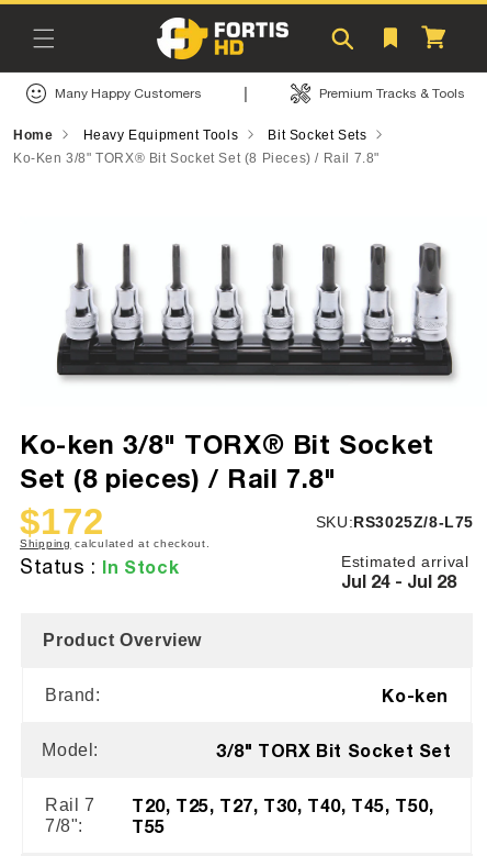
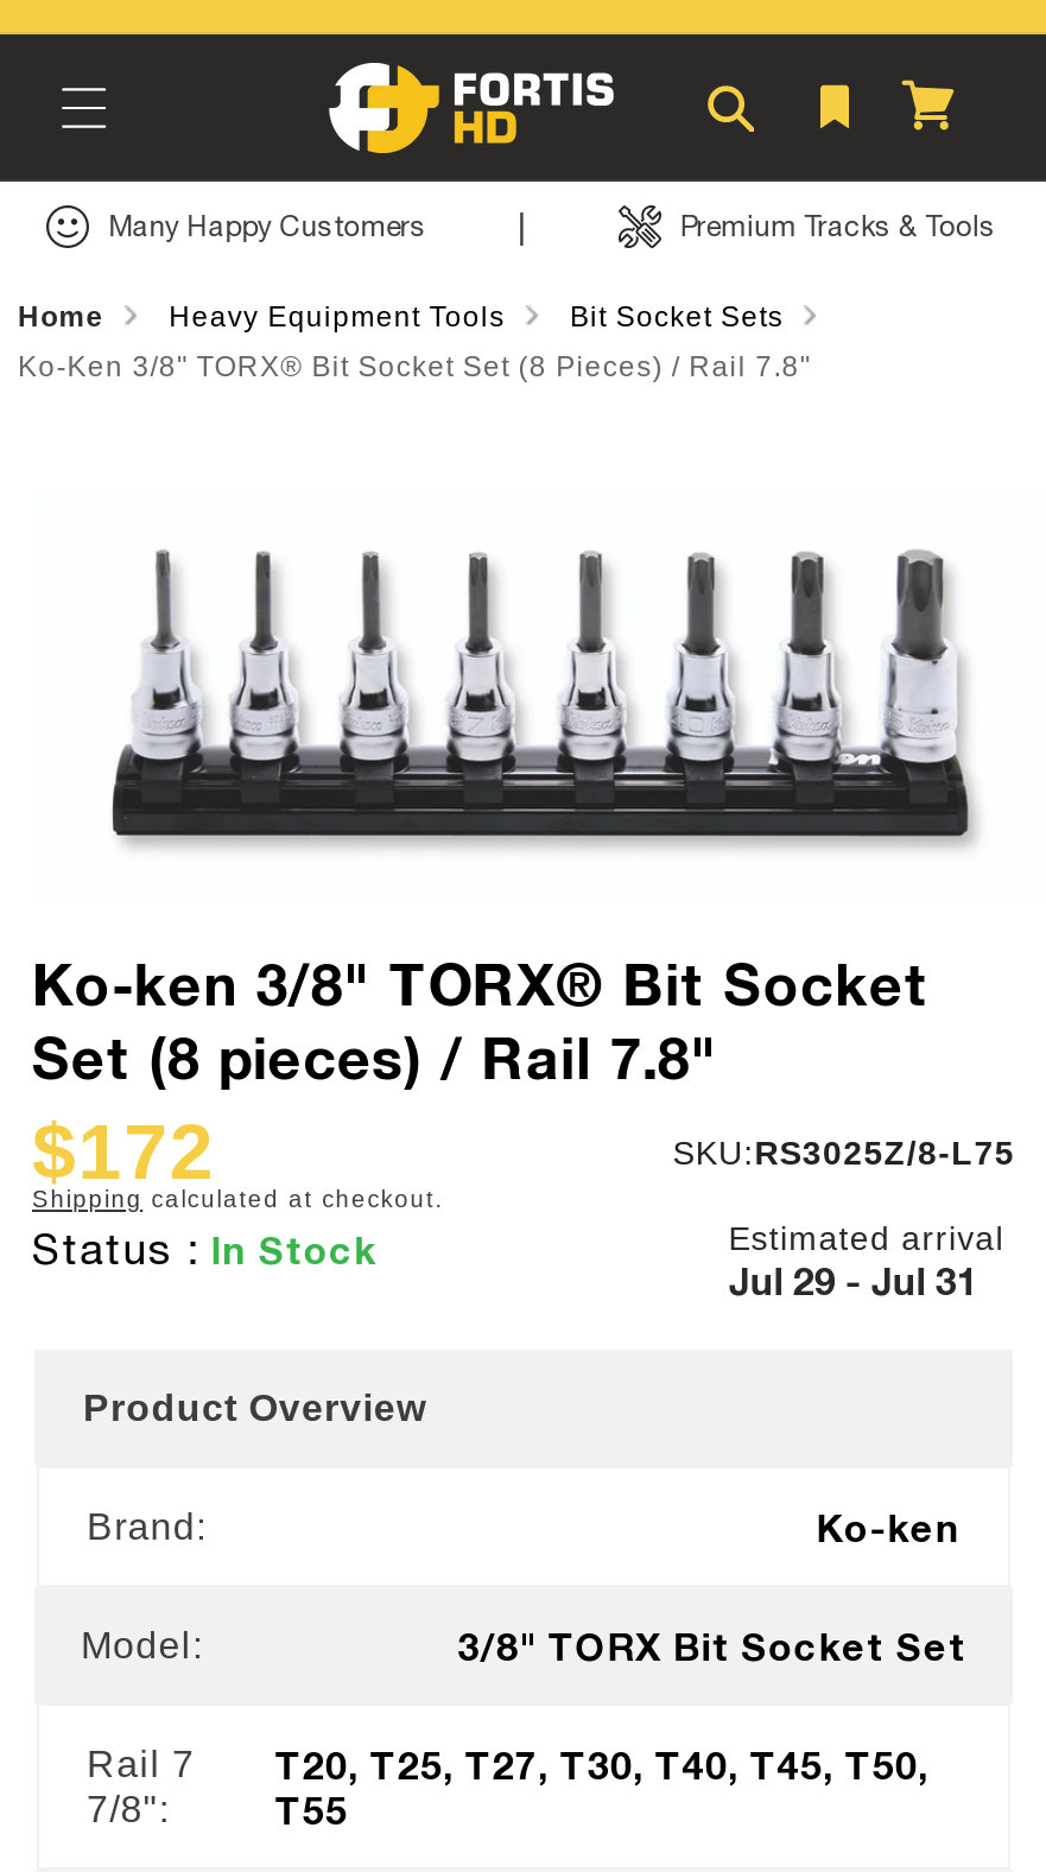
[341,570,457,591] Jul 24 - Jul 28 -> [728,1257,978,1302] Jul 29 - Jul 31

